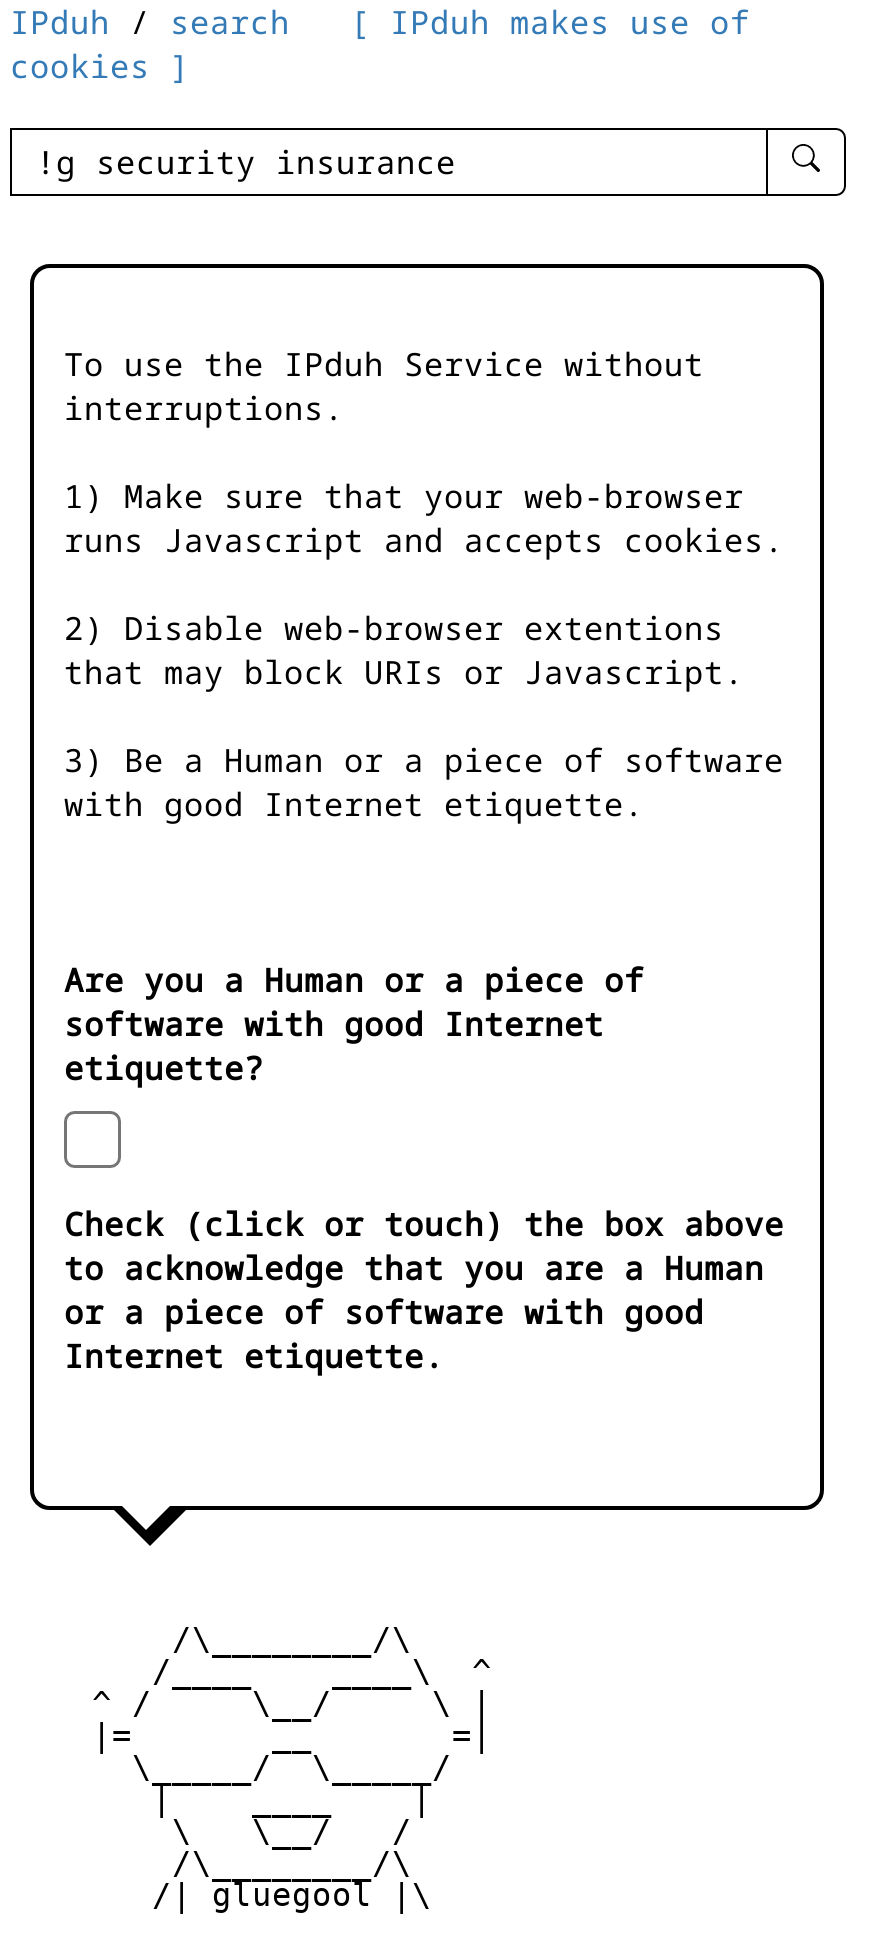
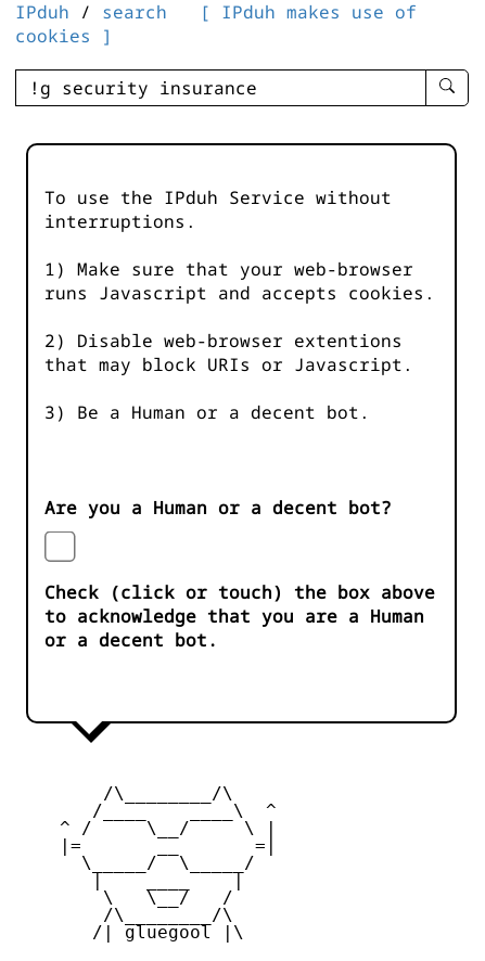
[64,738,784,826] 3) Be a Human or a piece of software | with good Internet etiquette. -> [44,400,370,424] 3) Be a Human or a decent bot.
[64,958,644,1090] Are you a Human or a piece of | software with good Internet | etiquette? -> [44,496,392,520] Are you a Human or a decent bot?
[64,1290,704,1378] or a piece of software with good | Internet etiquette. -> [44,628,218,652] or a decent bot.

